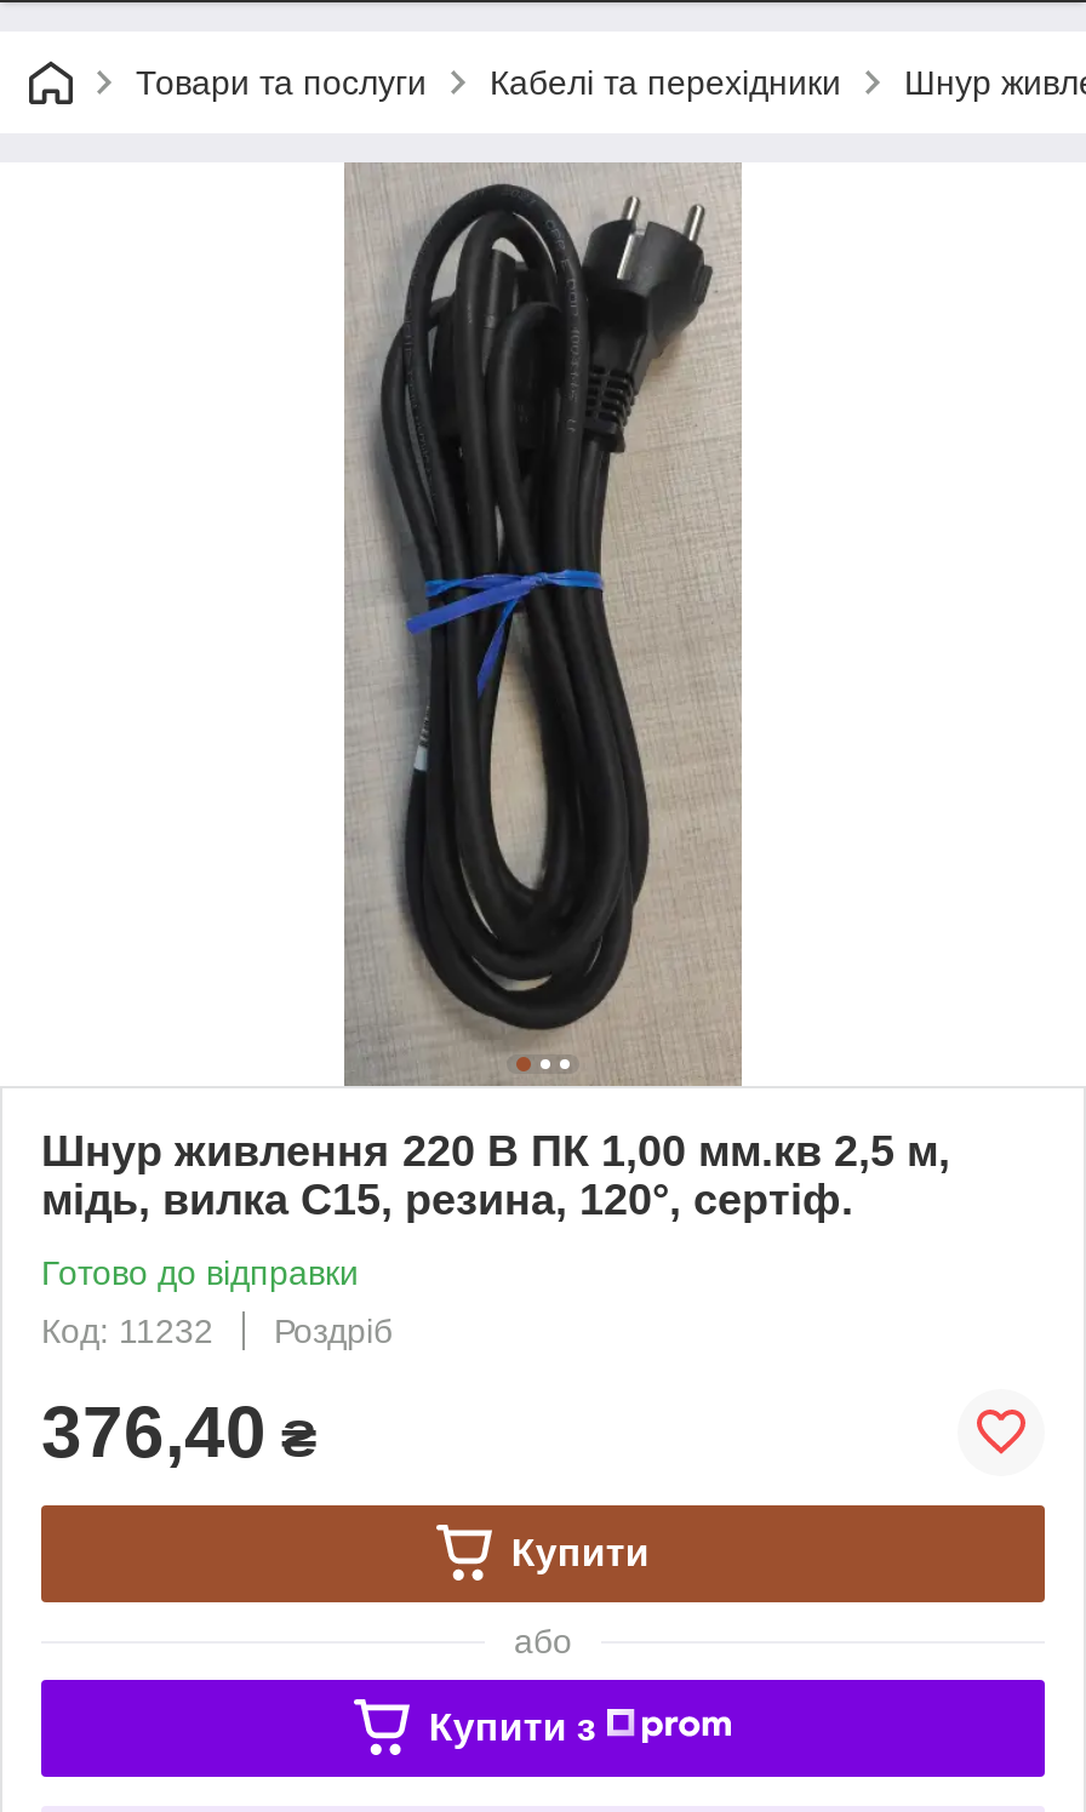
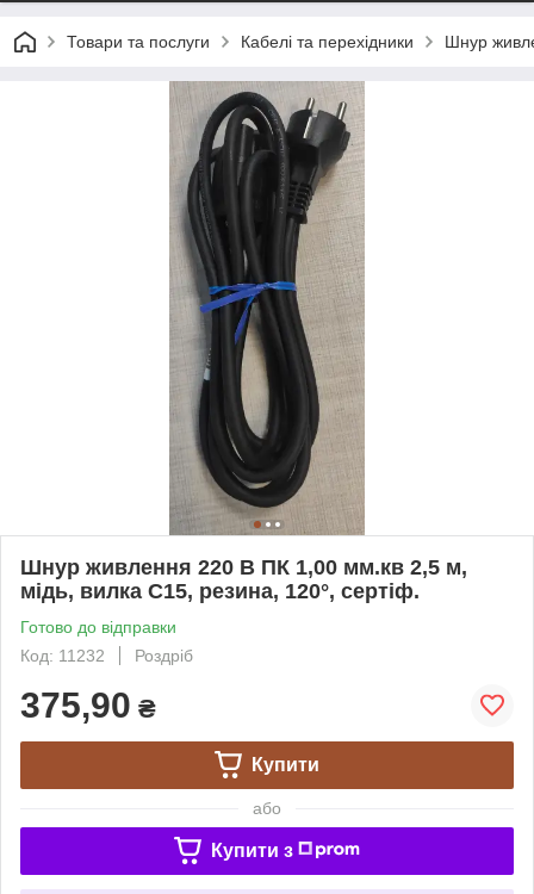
[41,1391,318,1471] 376,40 ₴ -> [20,685,156,724] 375,90 ₴

